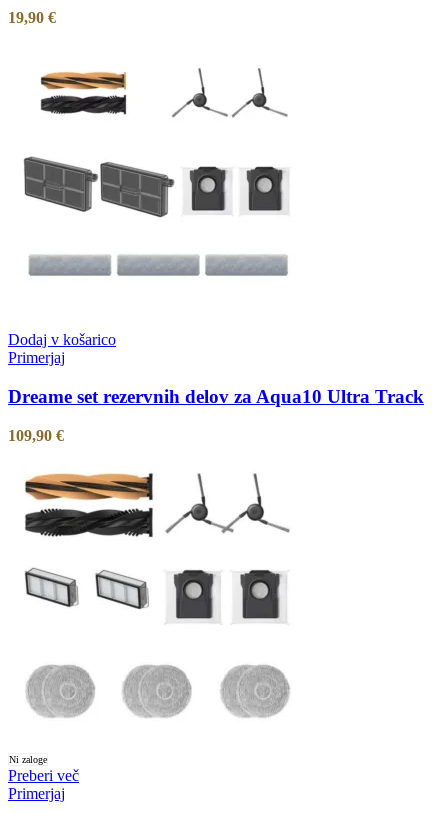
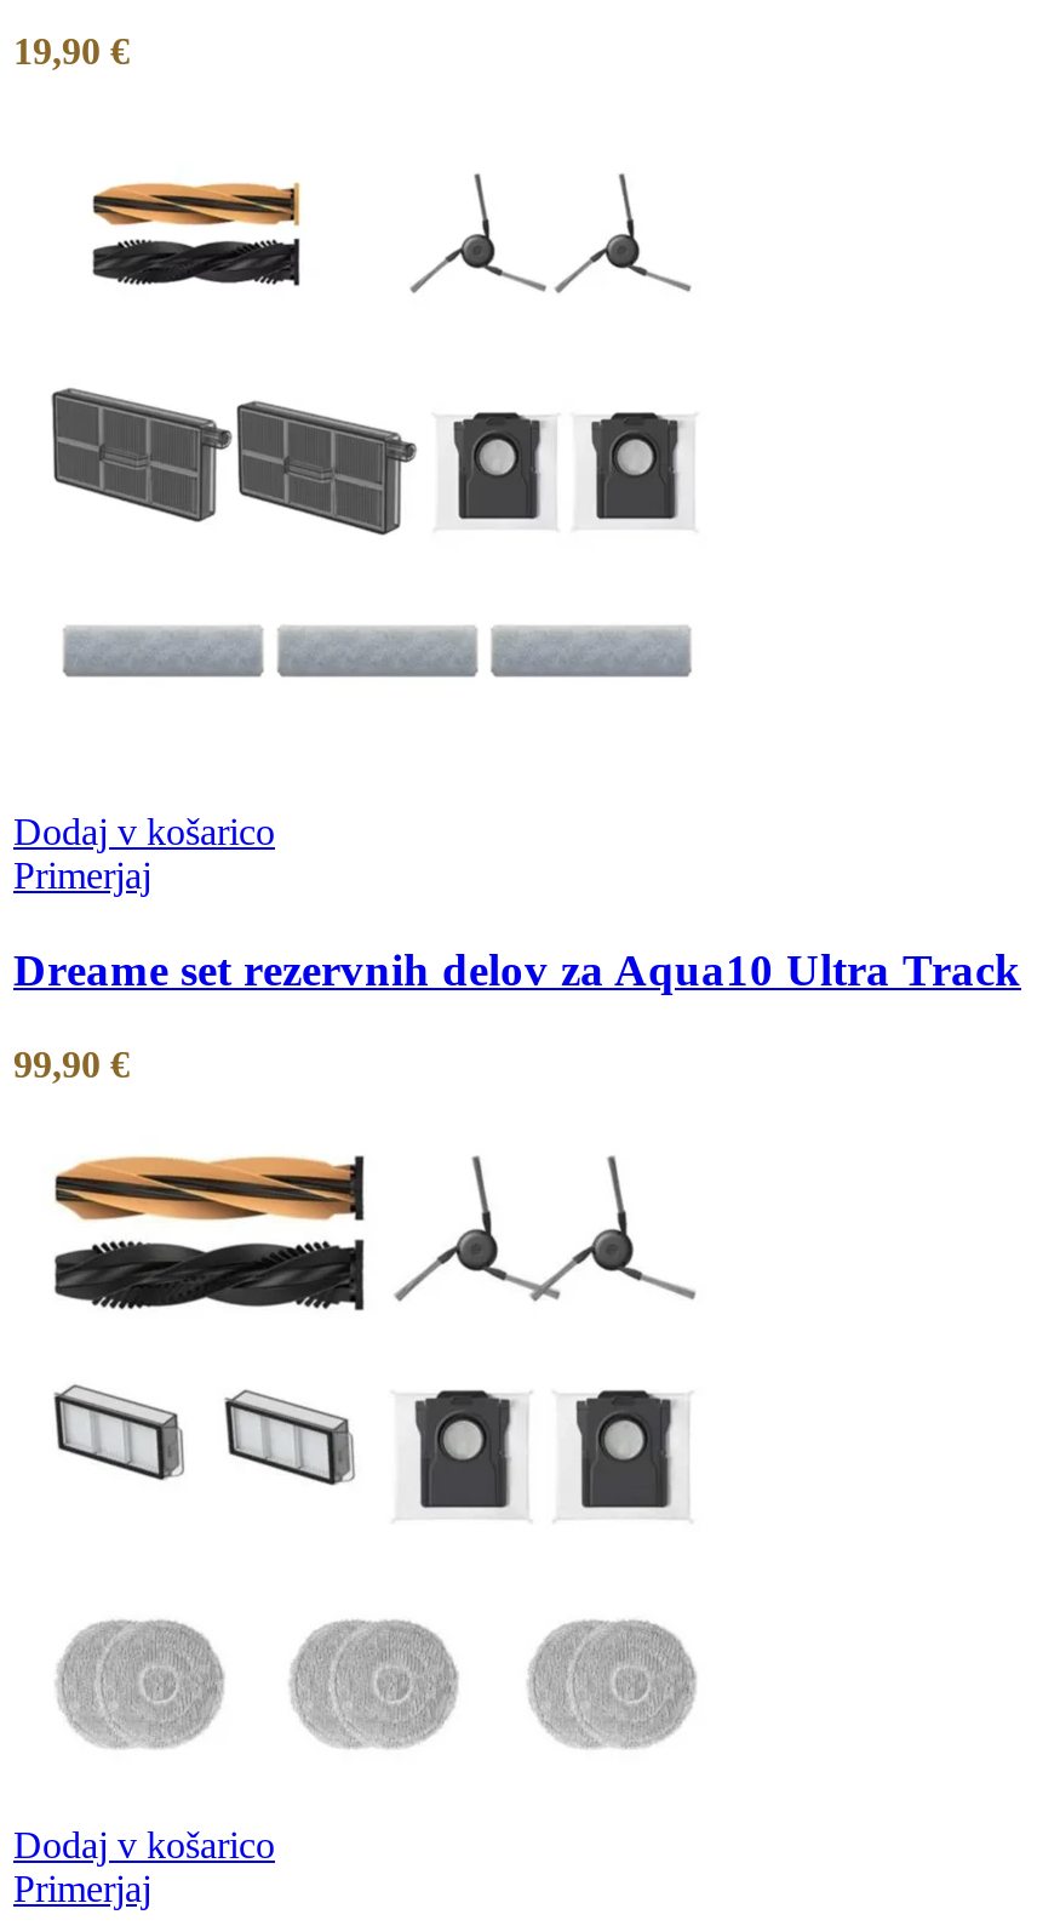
[8,427,64,444] 109,90 € -> [13,1043,130,1084] 99,90 €
[8,754,79,784] Ni zaloge | Preberi več -> [13,1823,275,1865] Dodaj v košarico

